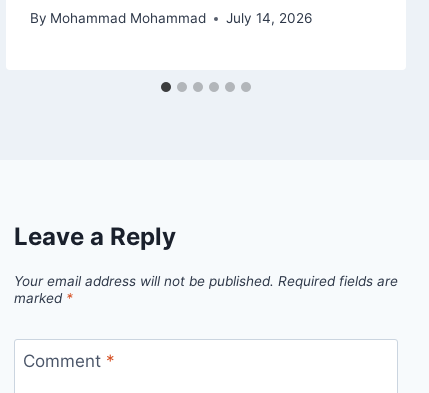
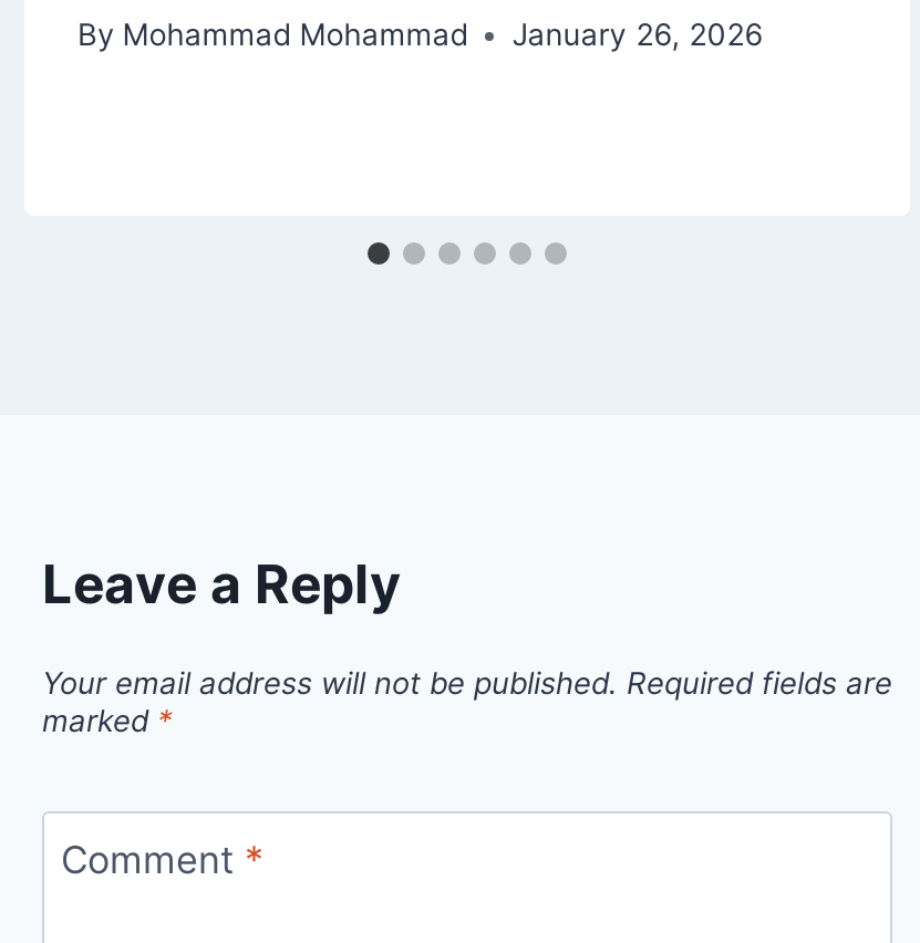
[30,10,312,26] By Mohammad Mohammad July 14, 2026 -> [77,17,762,53] By Mohammad Mohammad January 26, 2026

